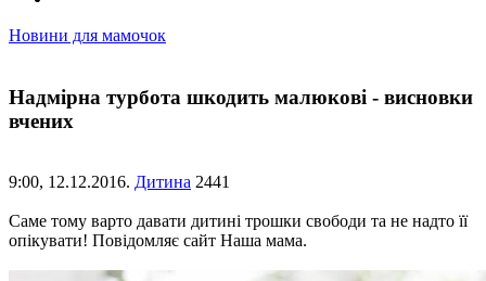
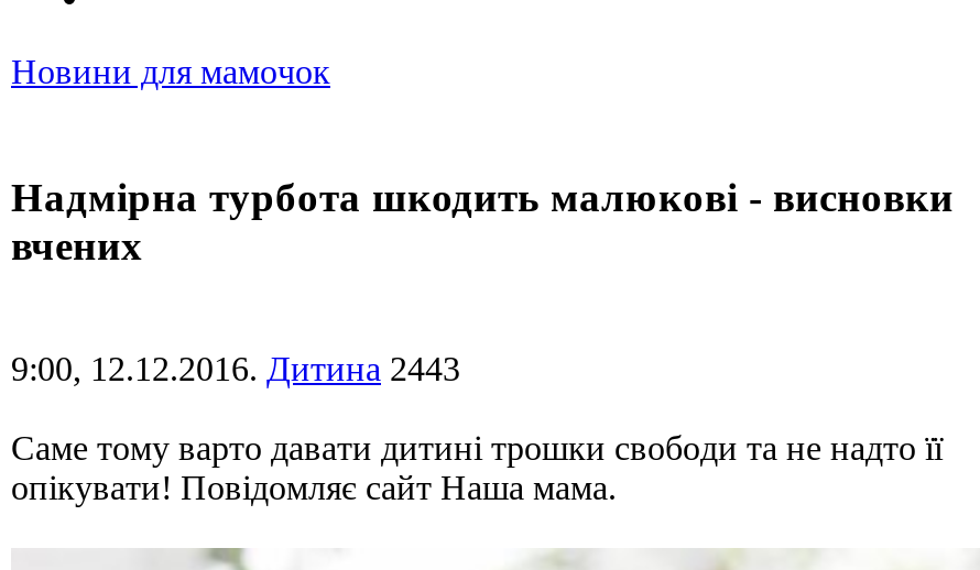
[9,173,230,191] 9:00, 12.12.2016. Дитина 2441 -> [11,351,460,388] 9:00, 12.12.2016. Дитина 2443

